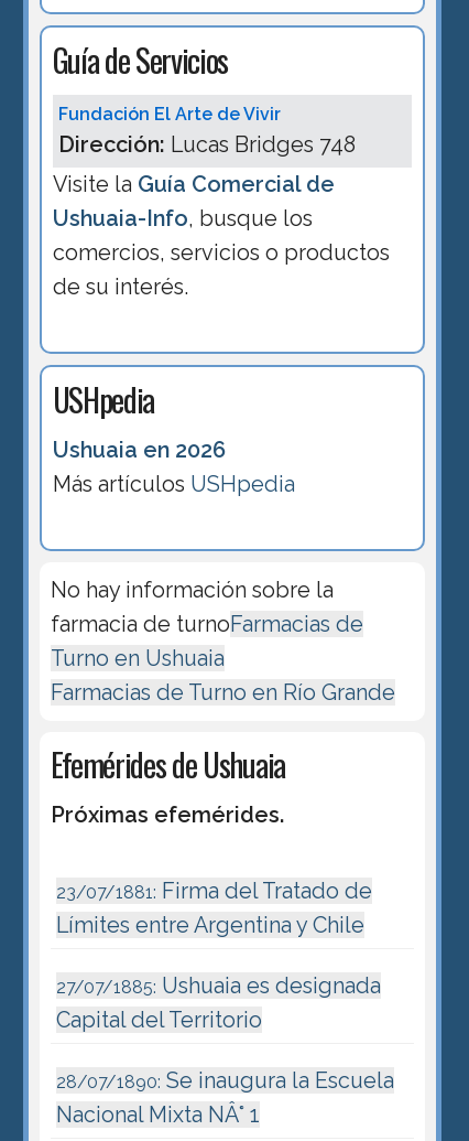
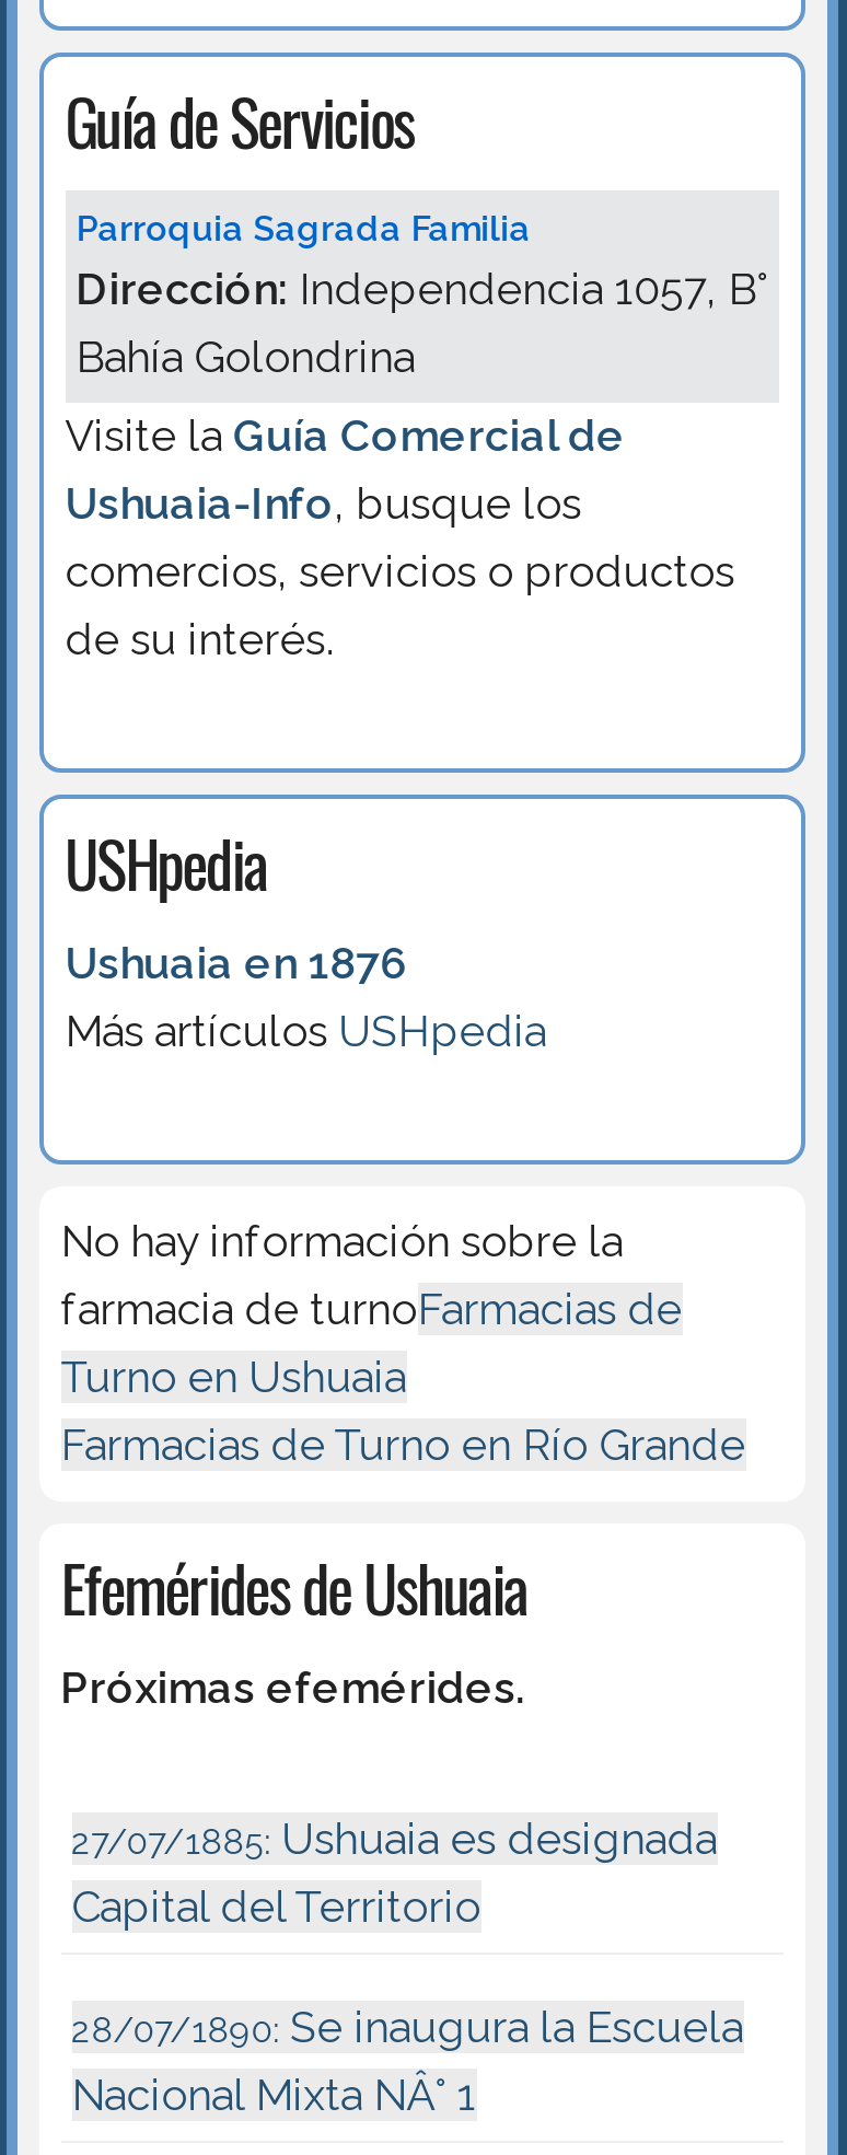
[58,103,355,157] Fundación El Arte de Vivir | Dirección: Lucas Bridges 748 -> [76,207,767,382] Parroquia Sagrada Familia | Dirección: Independencia 1057, B° | Bahía Golondrina
moved [52,170,389,422] -> [65,408,735,908]: Visite la Guía Comercial de | Ushuaia-Info, busque los | comercios, servicios o productos | de su interés. | USHpedia
[52,436,225,463] Ushuaia en 2026 -> [65,936,406,989] Ushuaia en 1876
moved [50,471,395,828] -> [60,1004,745,1714]: Más artículos USHpedia | No hay información sobre la | farmacia de turnoFarmacias de | Turno en Ushuaia | Farmacias de Turno en Río Grande | Efemérides de Ushuaia | Próximas efemérides.
[56,878,372,938] 23/07/1881: Firma del Tratado de | Límites entre Argentina y Chile -> none

